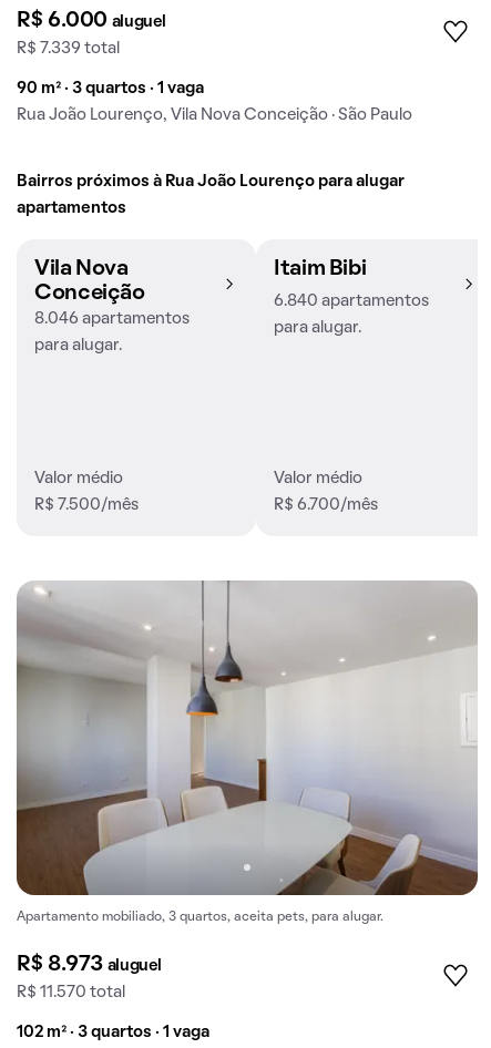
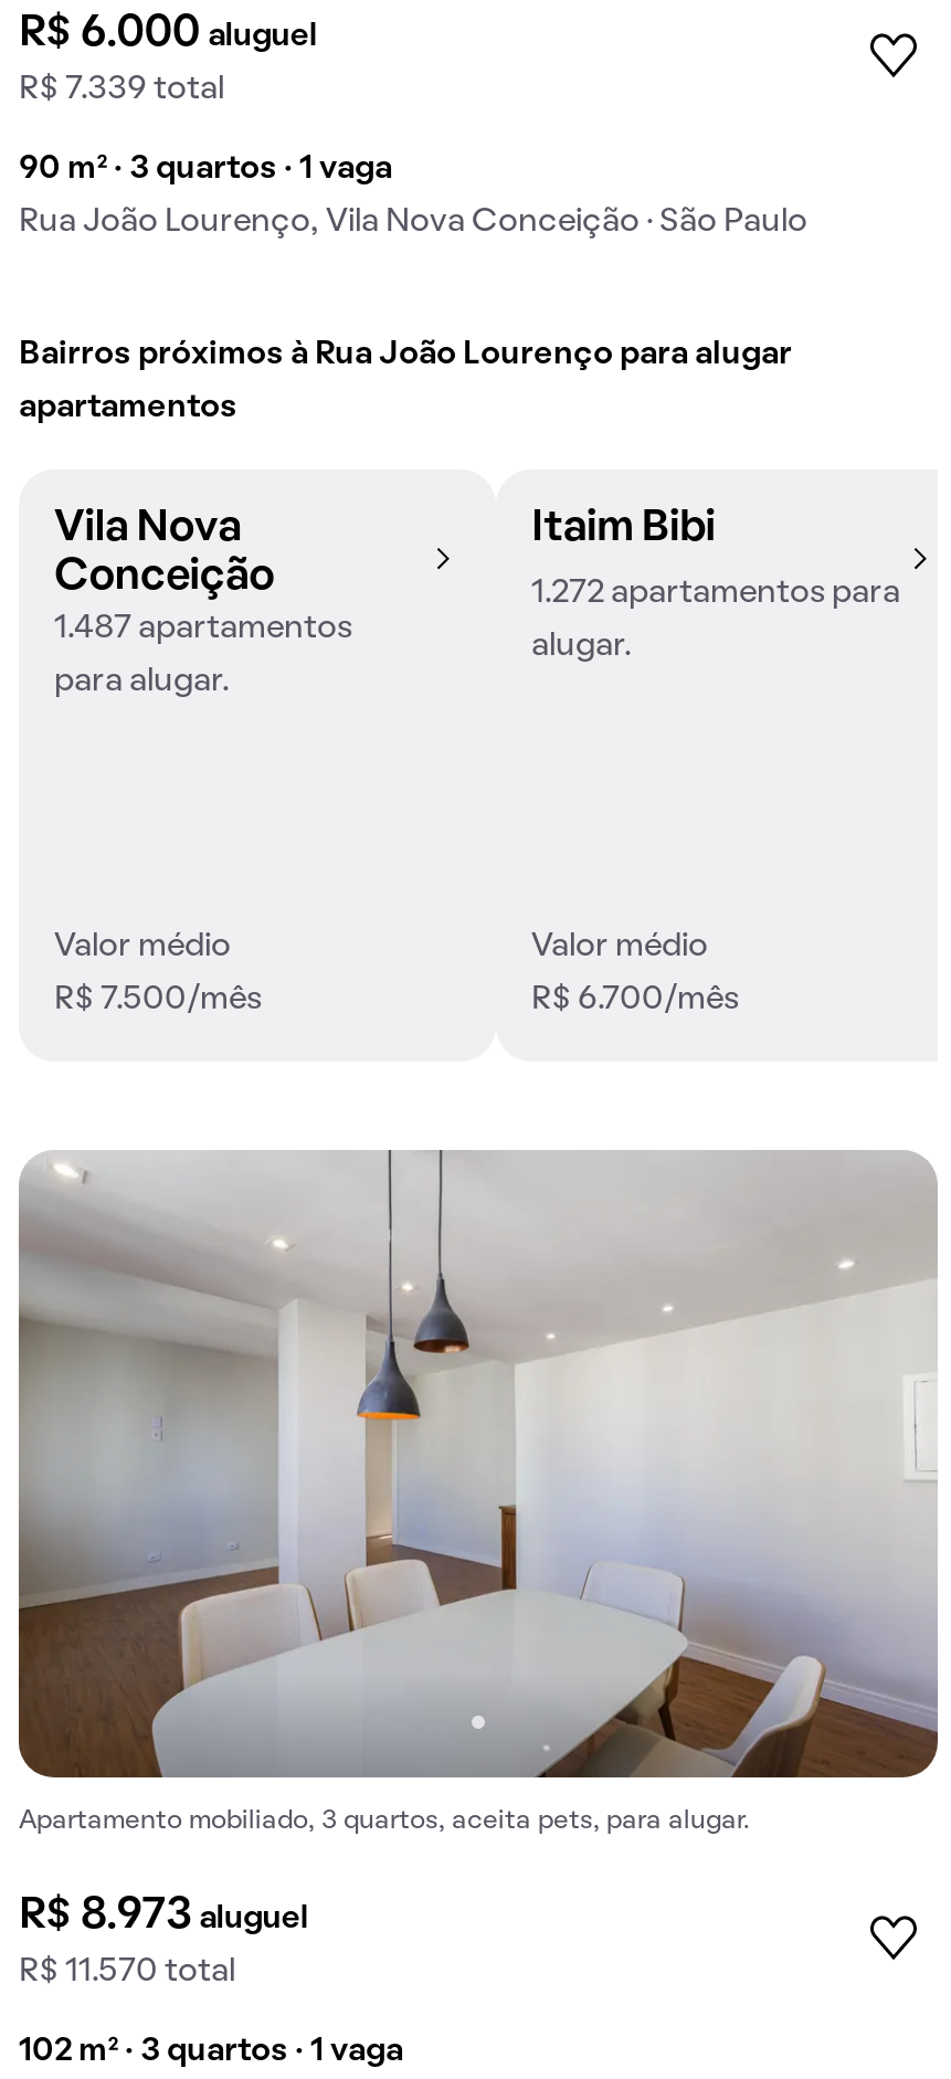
[274,294,429,309] 6.840 apartamentos -> [531,578,900,609] 1.272 apartamentos para
[34,312,190,327] 8.046 apartamentos -> [54,614,352,645] 1.487 apartamentos
[274,320,361,336] para alugar. -> [531,631,631,662] alugar.

